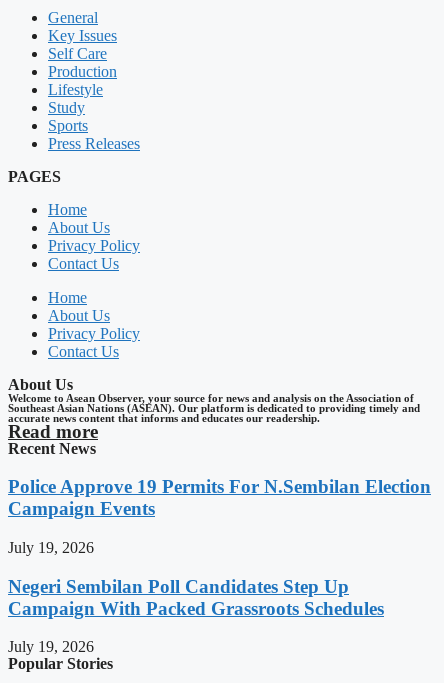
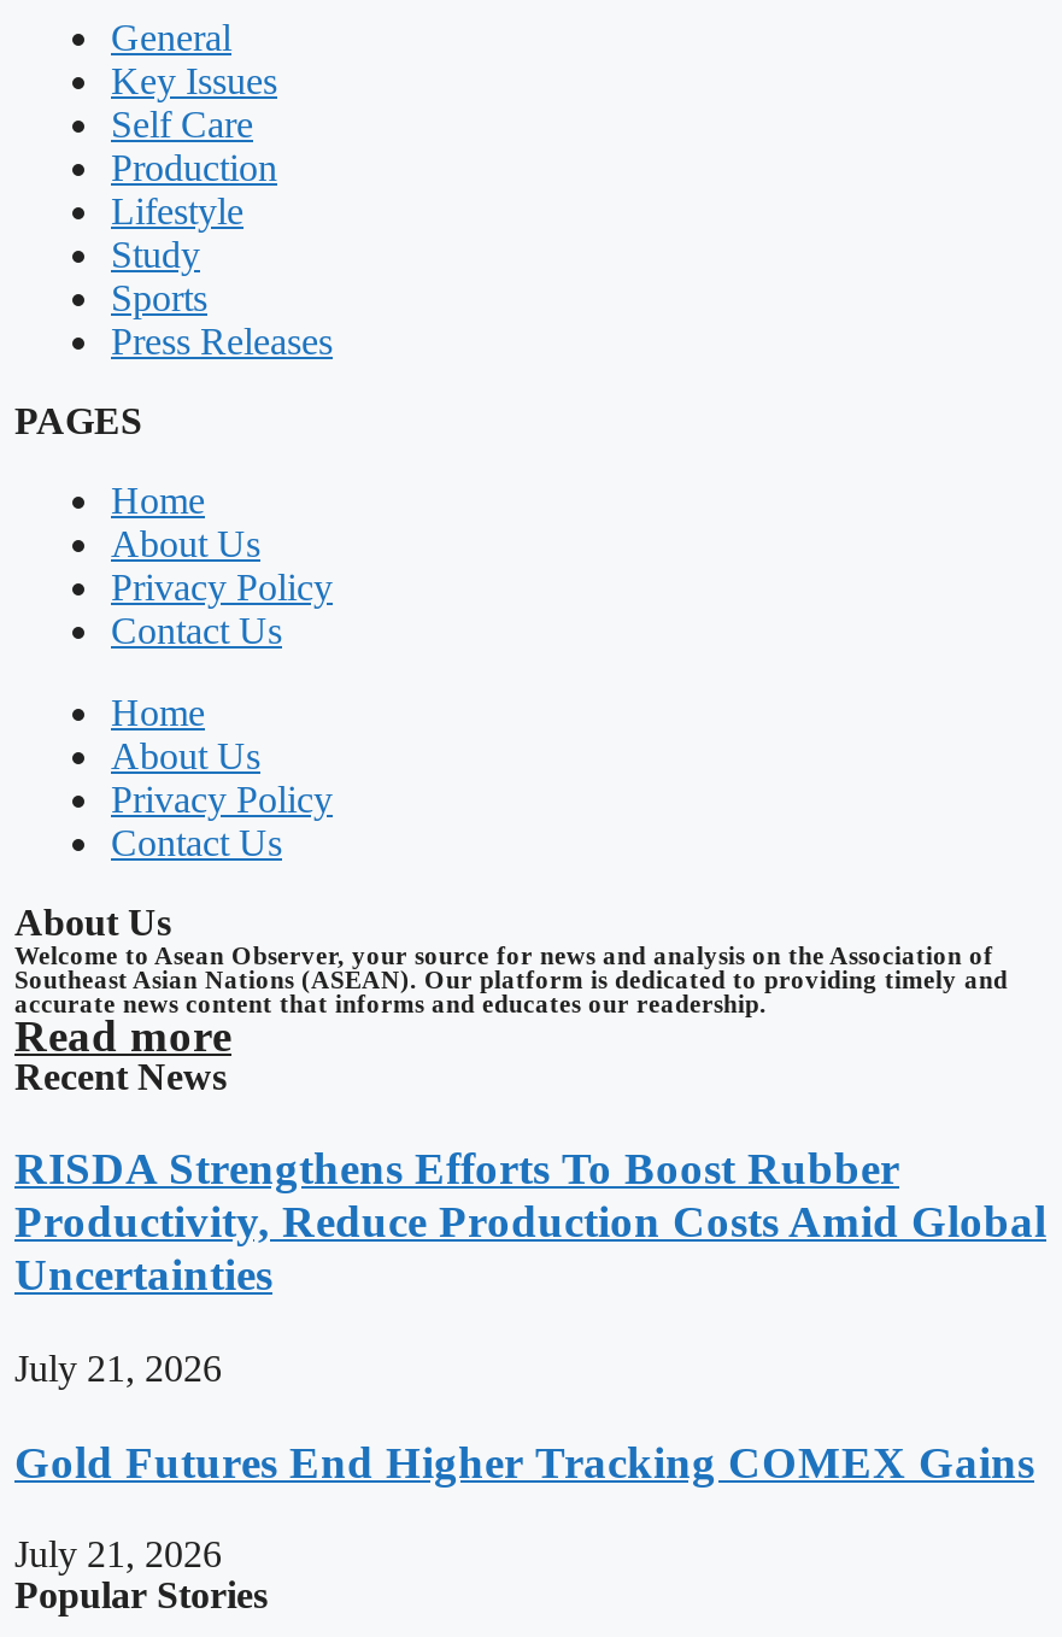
[8,476,431,519] Police Approve 19 Permits For N.Sembilan Election | Campaign Events -> [14,1143,1046,1300] RISDA Strengthens Efforts To Boost Rubber | Productivity, Reduce Production Costs Amid Global | Uncertainties
[8,539,94,556] July 19, 2026 -> [14,1347,222,1388] July 21, 2026
[8,576,384,619] Negeri Sembilan Poll Candidates Step Up | Campaign With Packed Grassroots Schedules -> [14,1436,1034,1487] Gold Futures End Higher Tracking COMEX Gains
[8,638,94,655] July 19, 2026 -> [14,1534,222,1575] July 21, 2026

